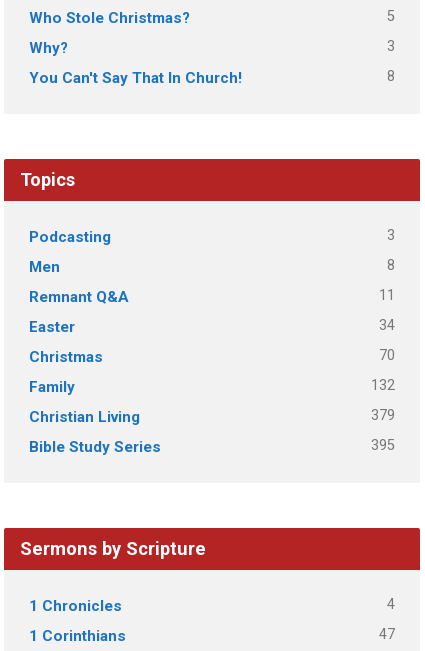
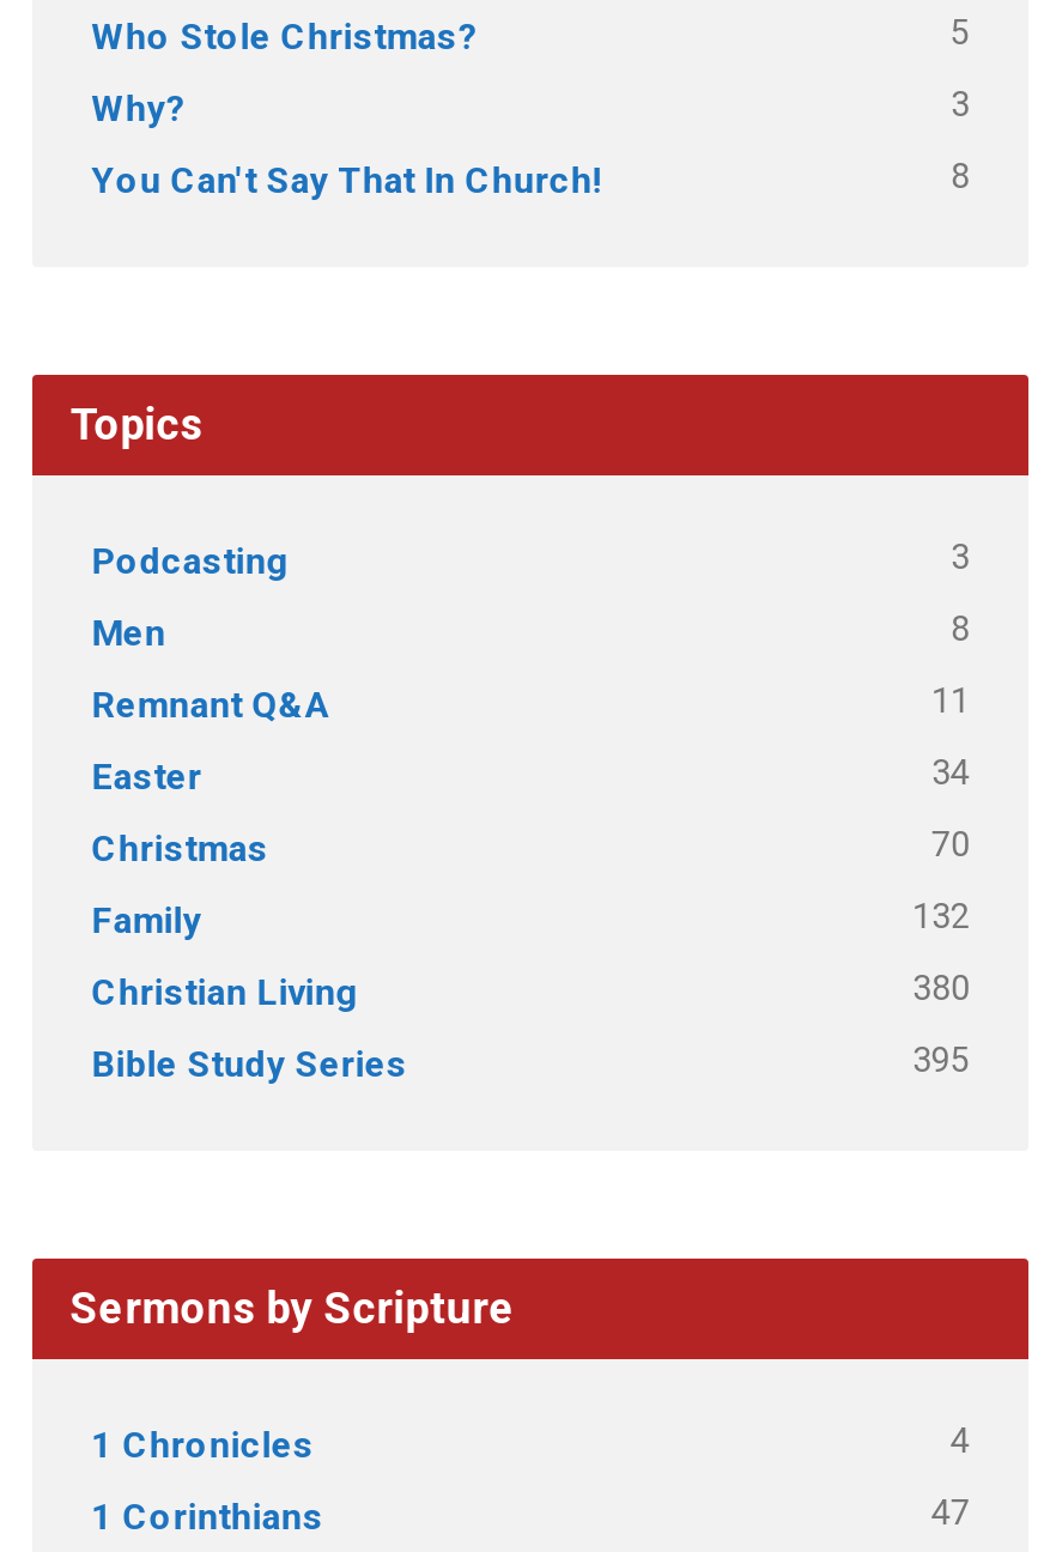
[371,407,395,424] 379 -> [912,969,969,1010] 380

